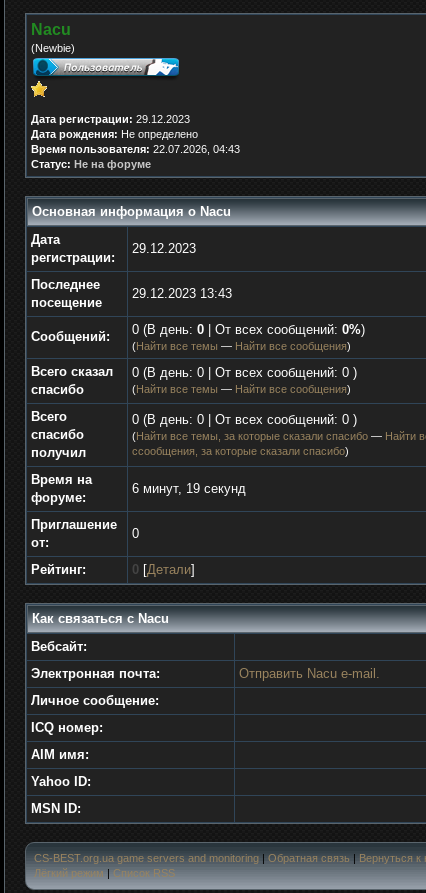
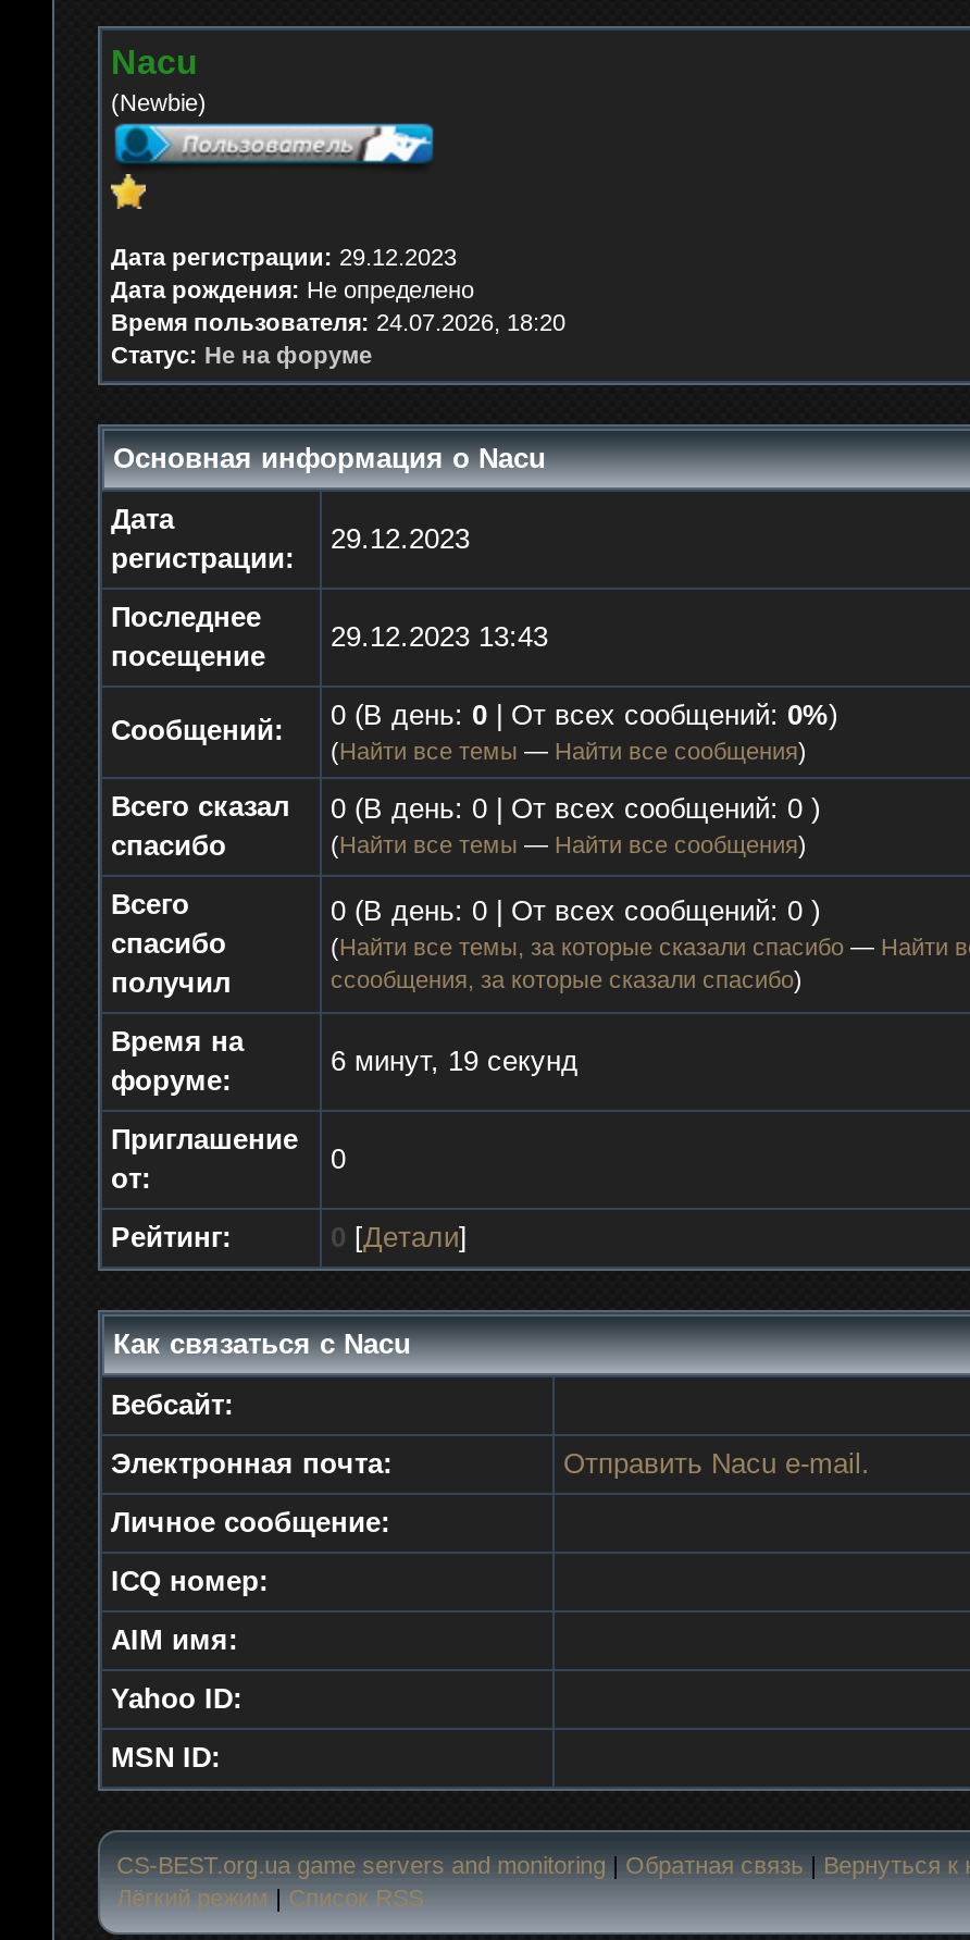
[31,143,240,155] Время пользователя: 22.07.2026, 04:43 -> [111,309,565,335] Время пользователя: 24.07.2026, 18:20

